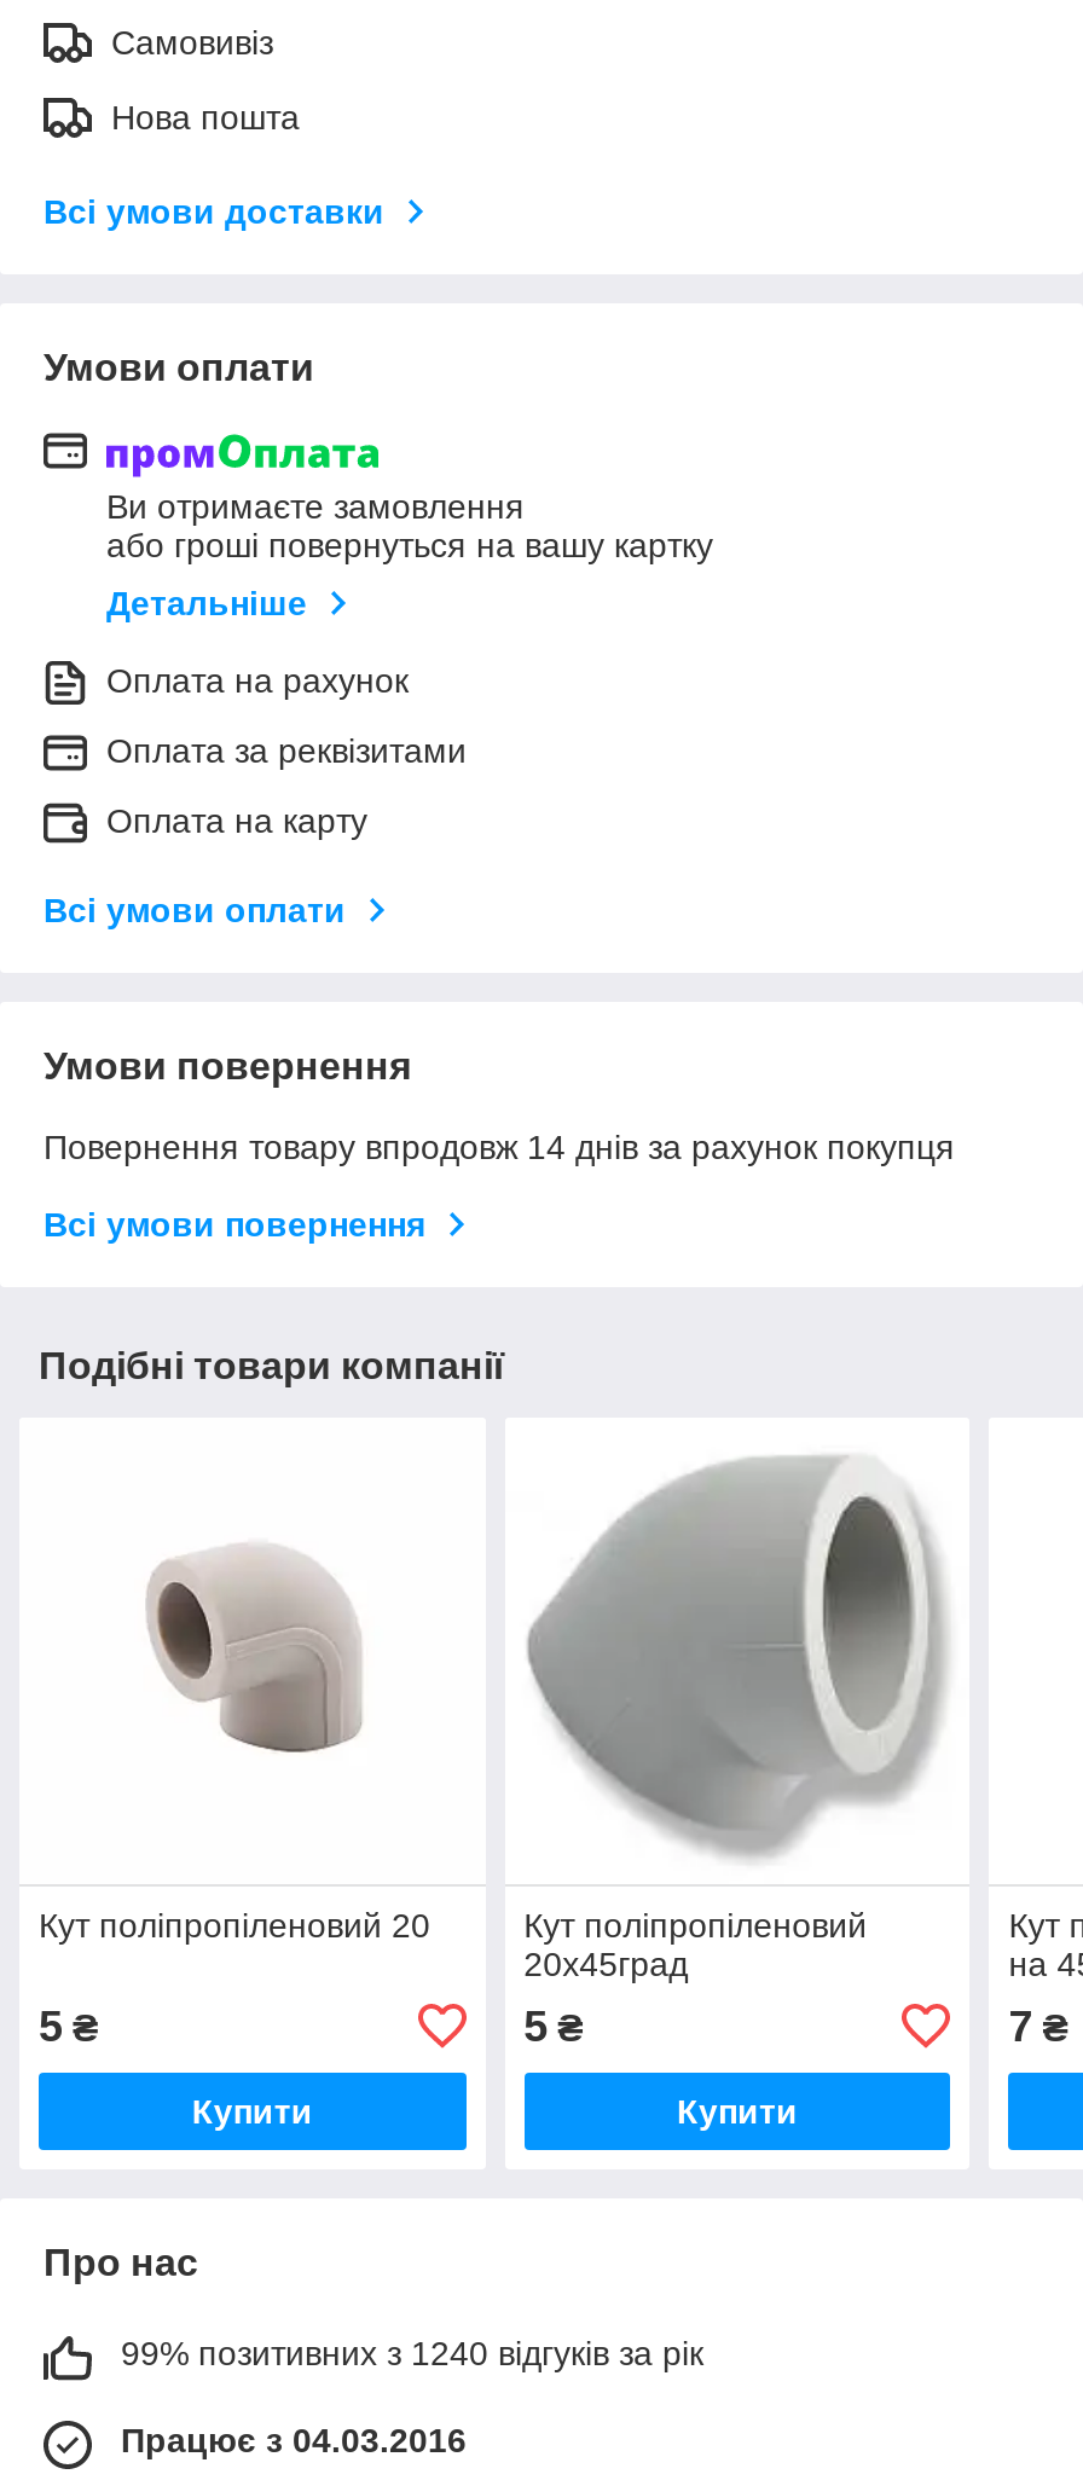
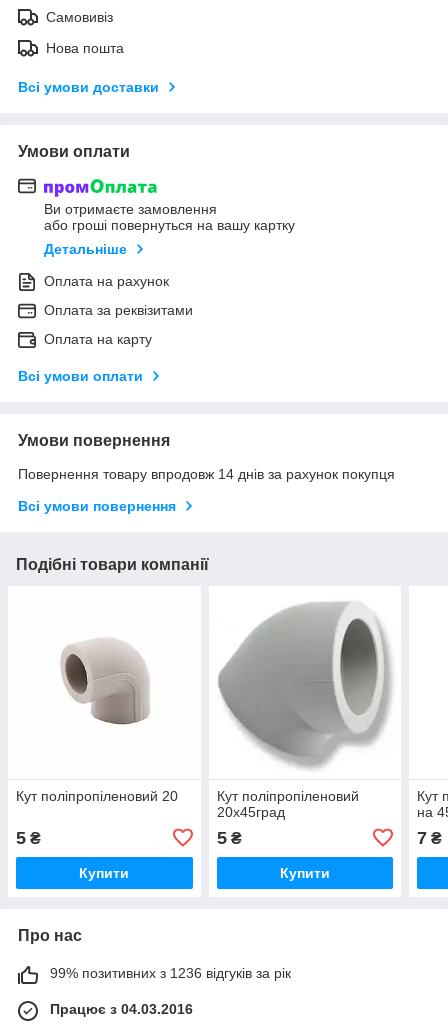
[121,2333,703,2372] 99% позитивних з 1240 відгуків за рік -> [50,965,291,981] 99% позитивних з 1236 відгуків за рік

